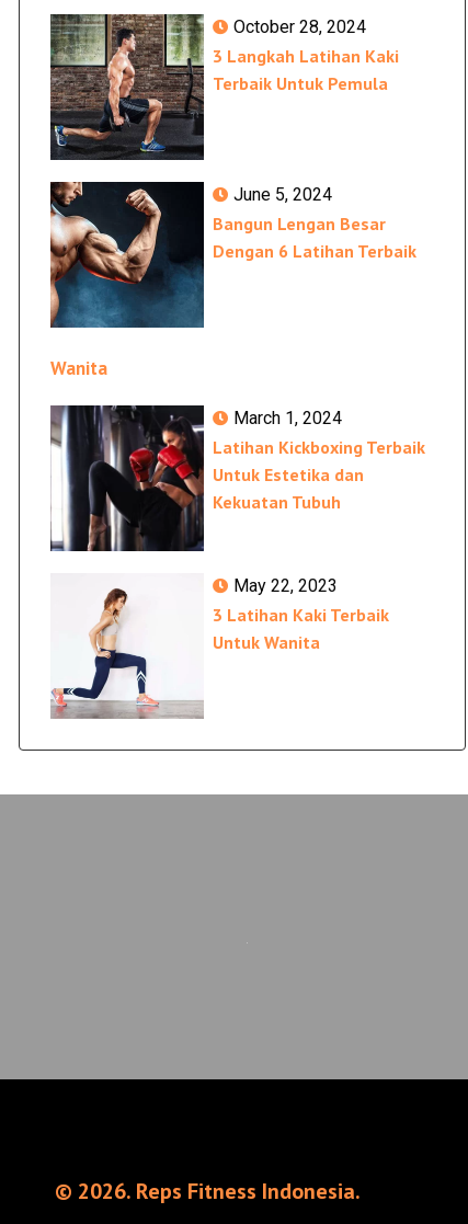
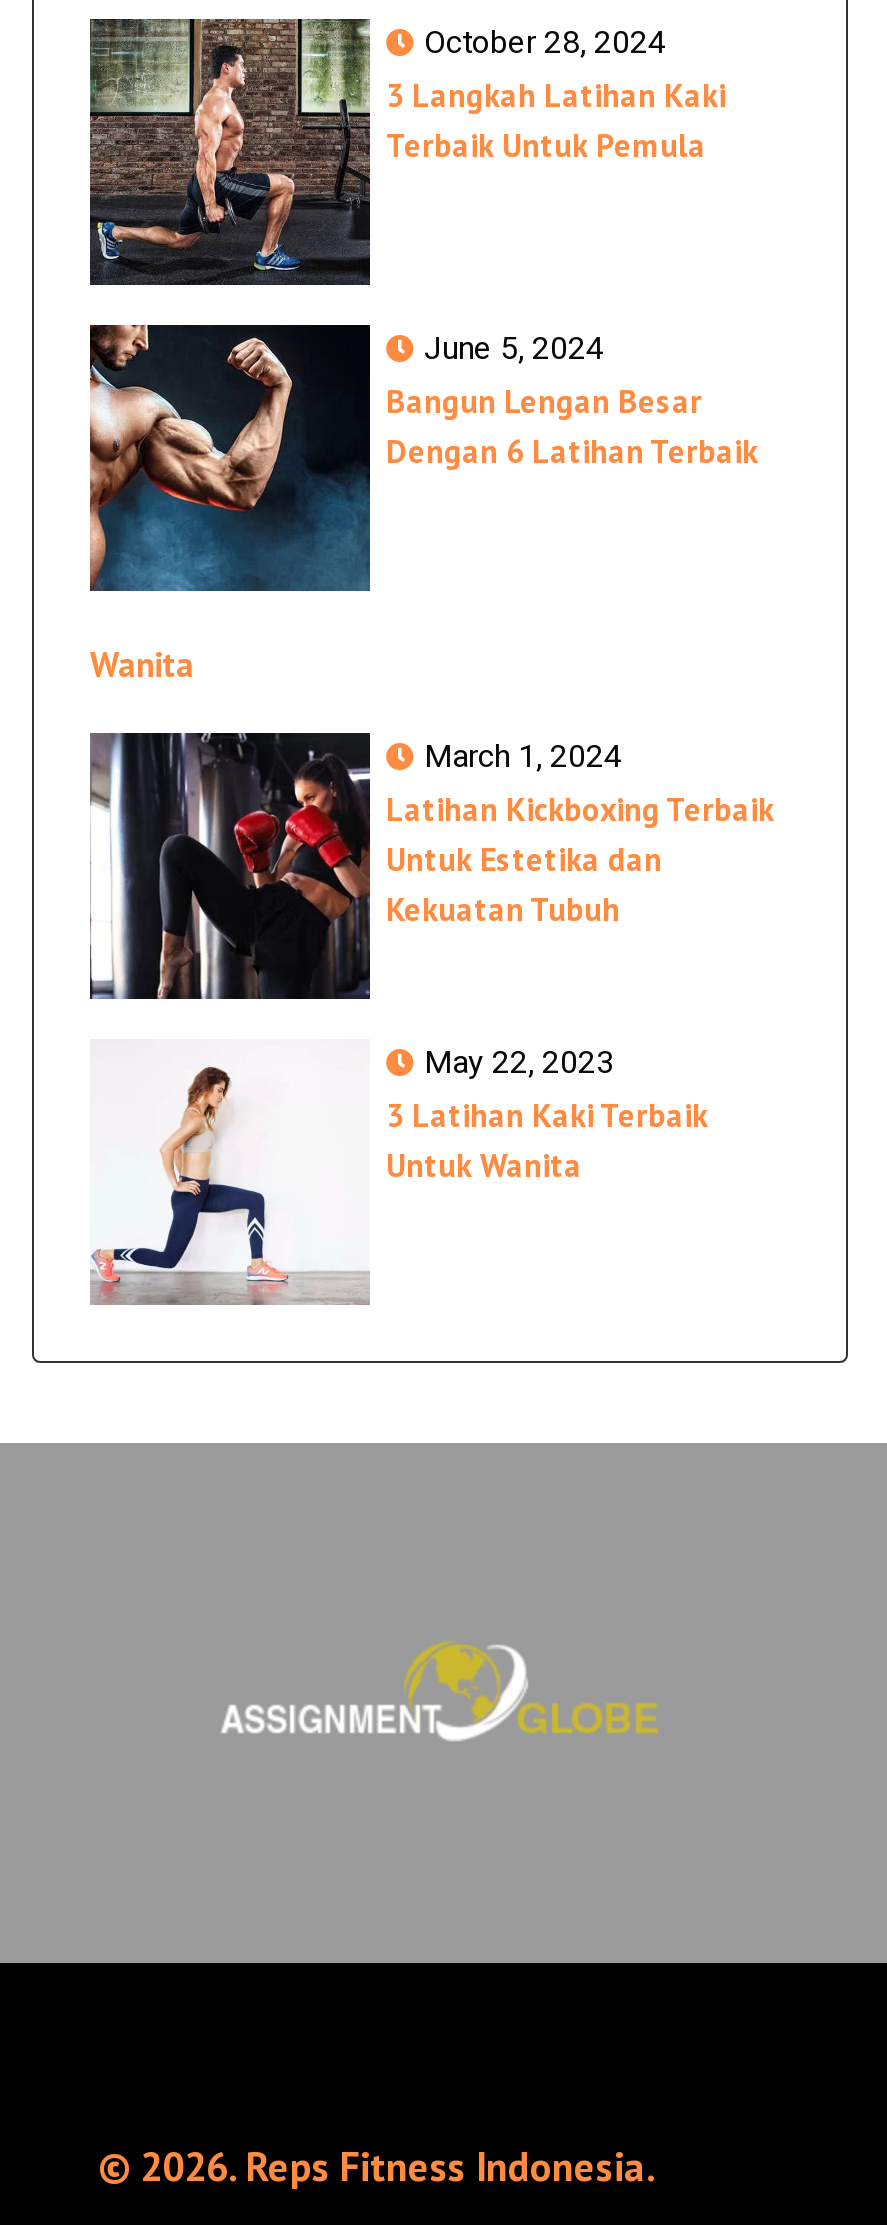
none -> [222,1641,658,1741] [image]

